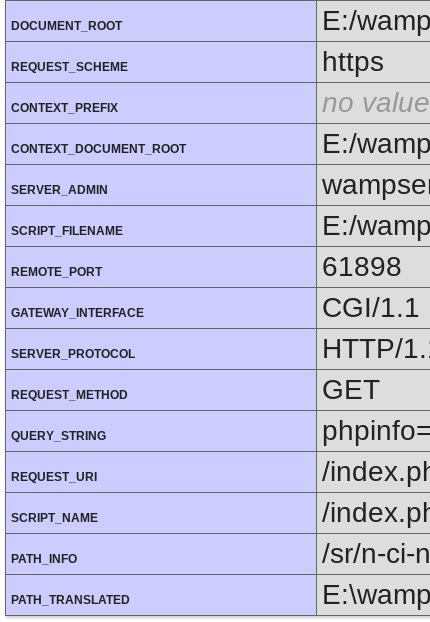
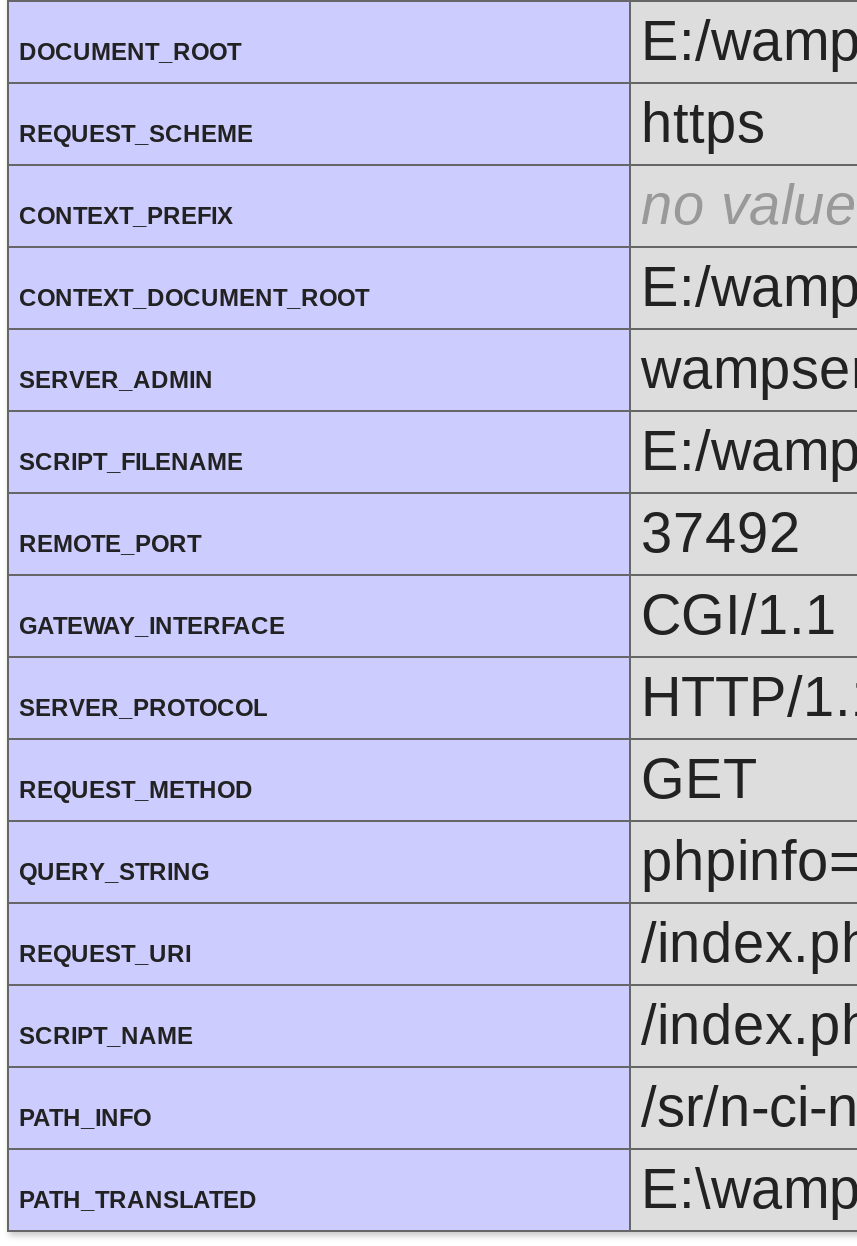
[322,251,402,282] 61898 -> [641,503,801,565] 37492

